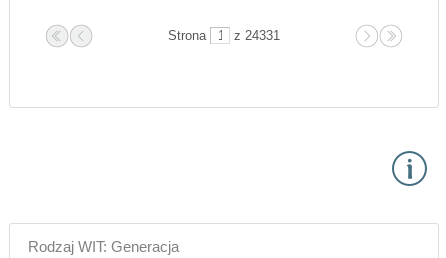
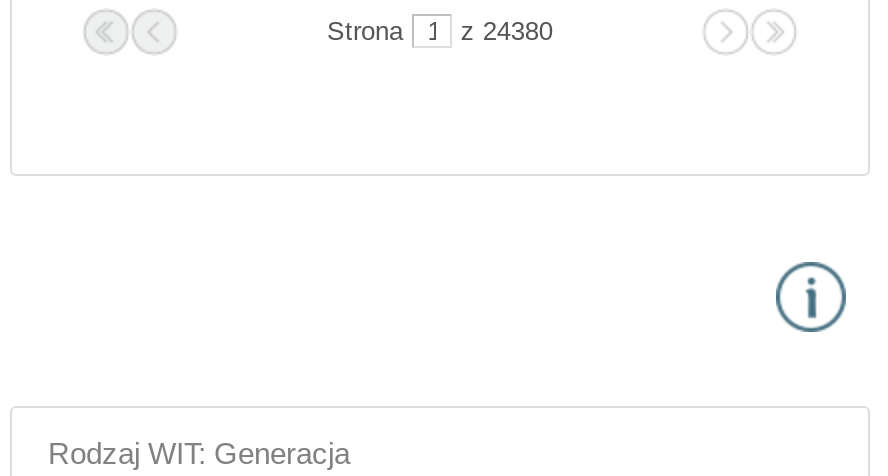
[167,28,280,43] Strona z 24331 -> [327,16,553,46] Strona z 24380

